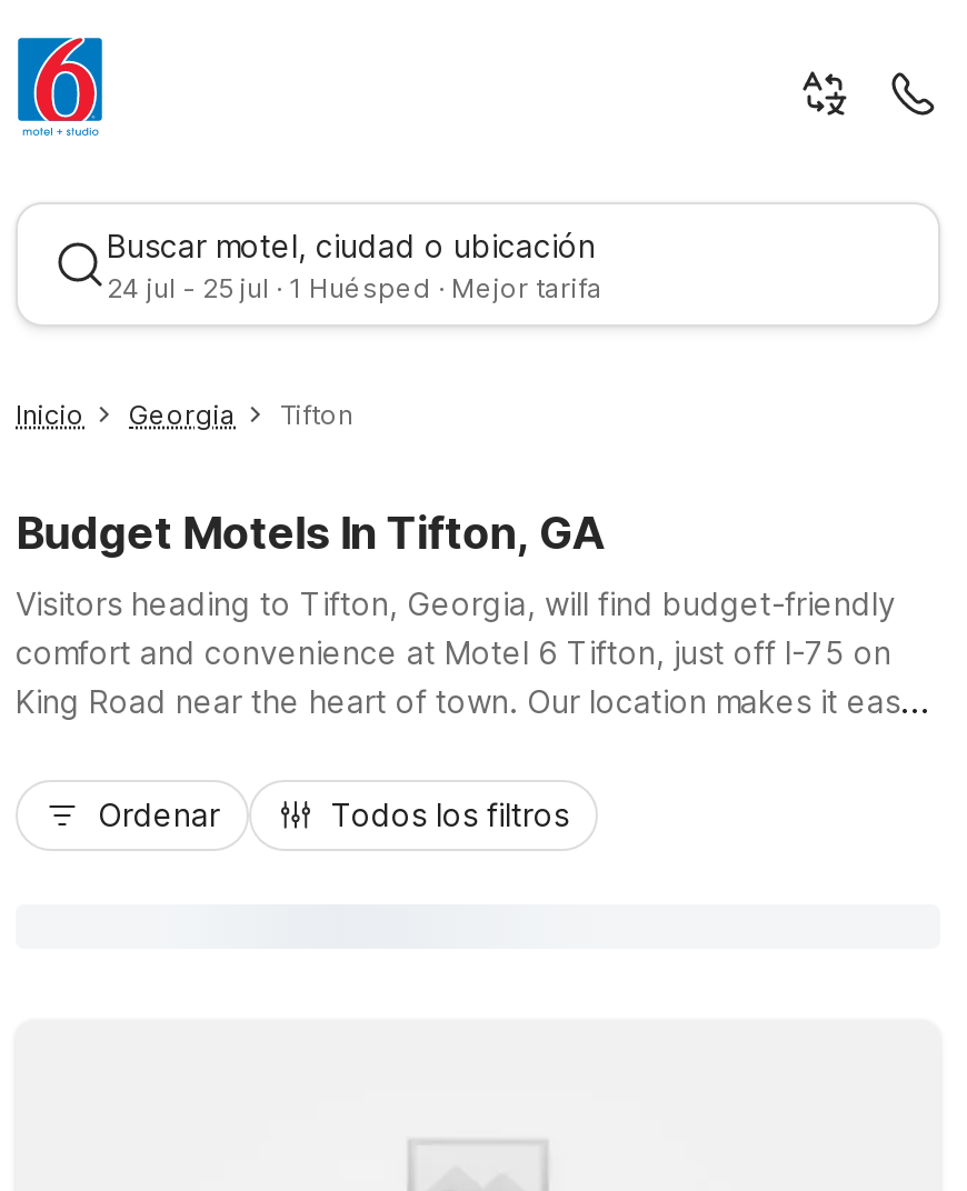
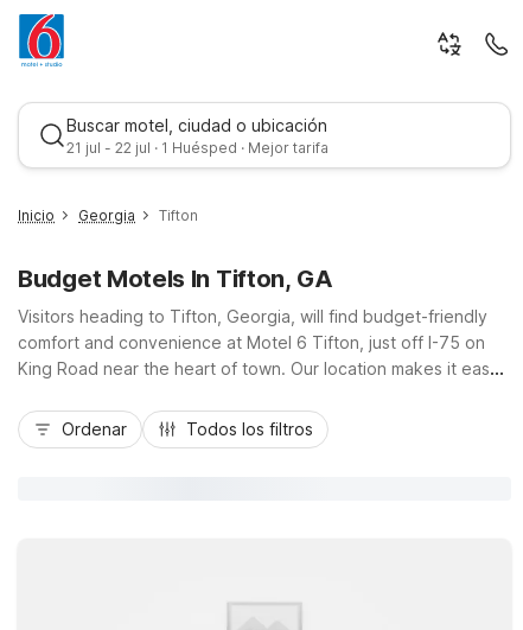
[107,271,602,304] 24 jul - 25 jul · 1 Huésped · Mejor tarifa -> [66,139,329,157] 21 jul - 22 jul · 1 Huésped · Mejor tarifa

